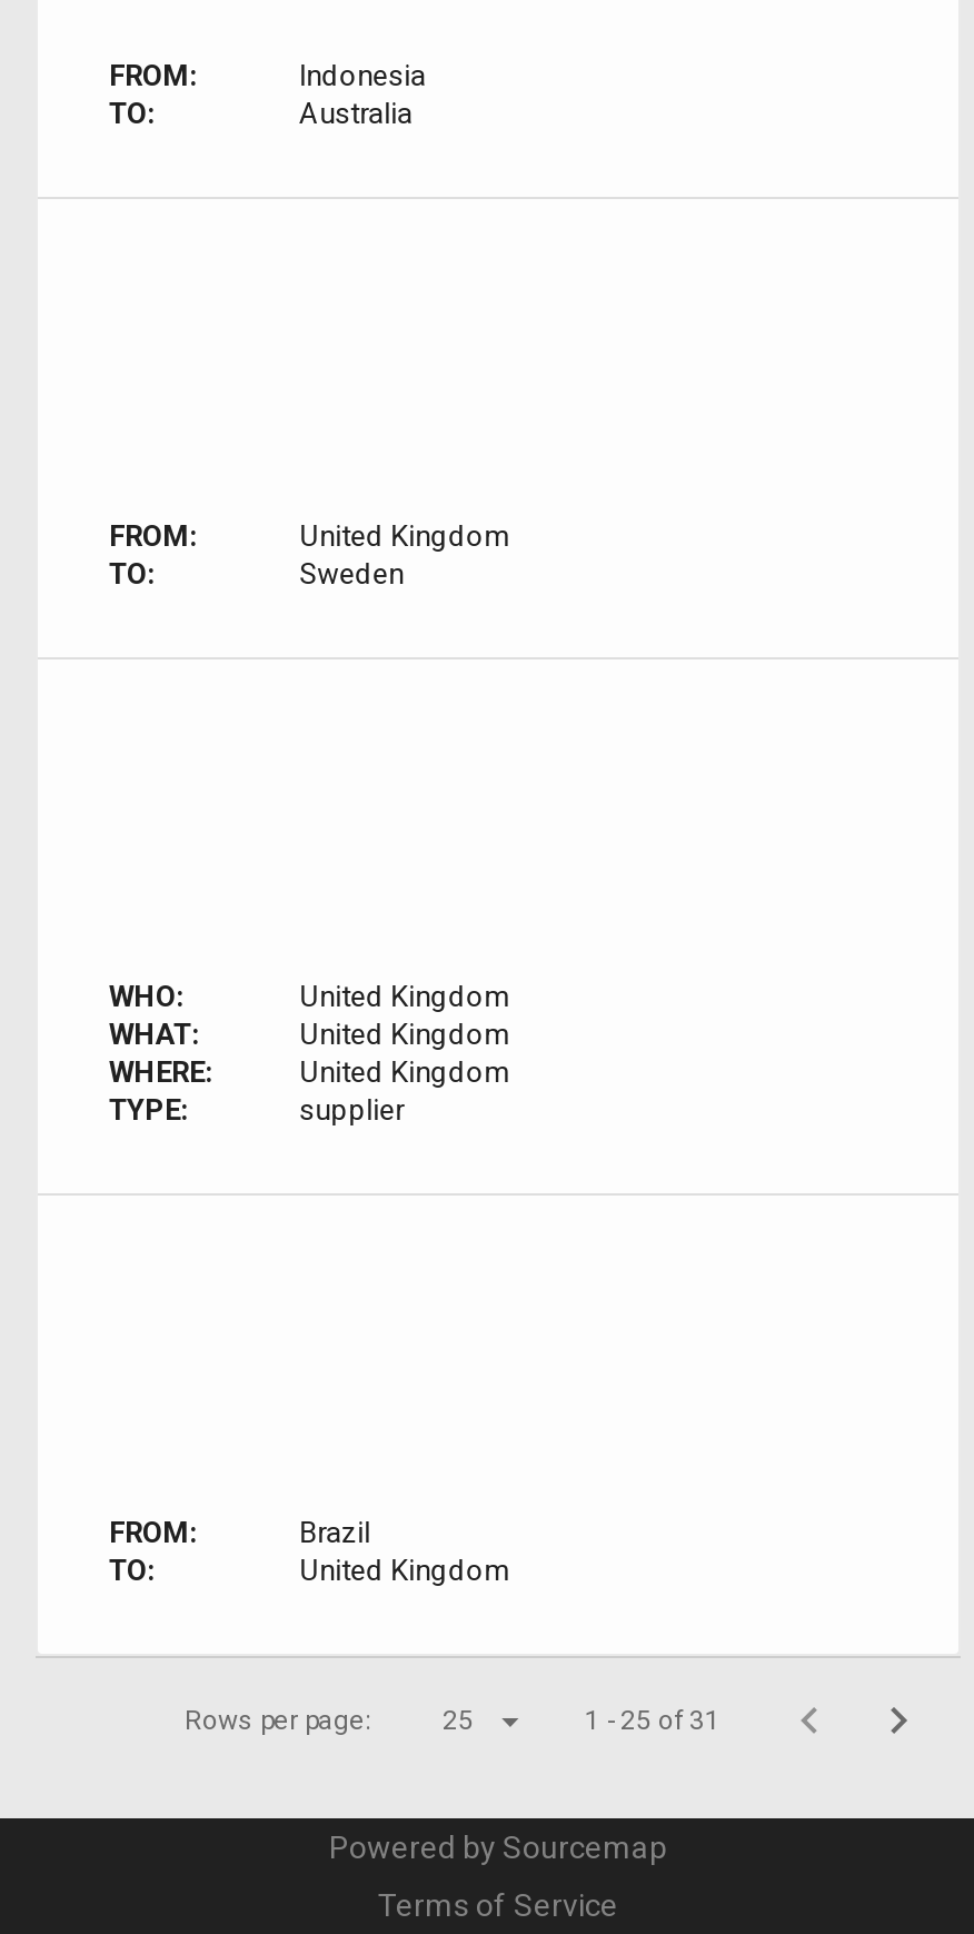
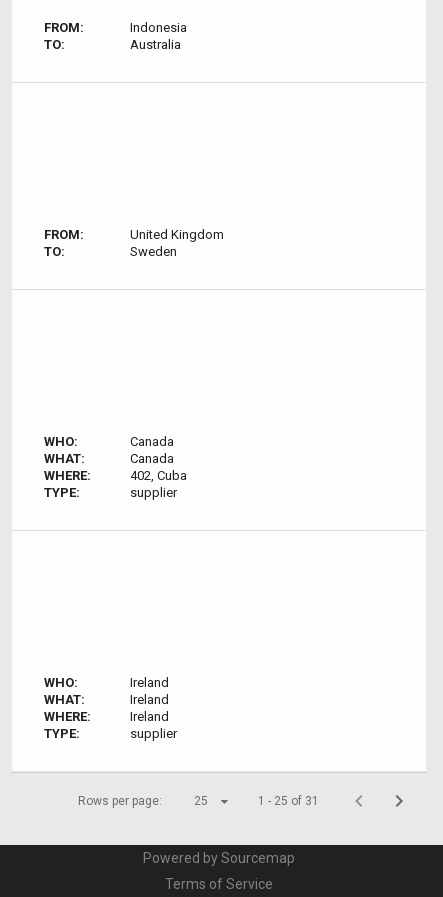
[299,980,508,1013] United Kingdom -> [130,434,174,449] Canada
[299,1018,508,1051] United Kingdom -> [130,451,174,466] Canada
[299,1055,508,1089] United Kingdom -> [130,468,187,483] 402, Cuba
[109,1516,508,1587] FROM: | Brazil | TO: | United Kingdom -> [44,675,177,741] WHO: | Ireland | WHAT: | Ireland | WHERE: | Ireland | TYPE: | supplier

